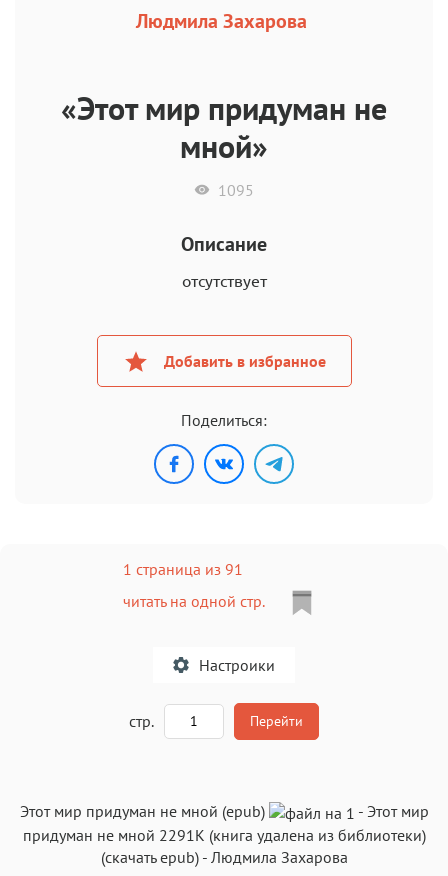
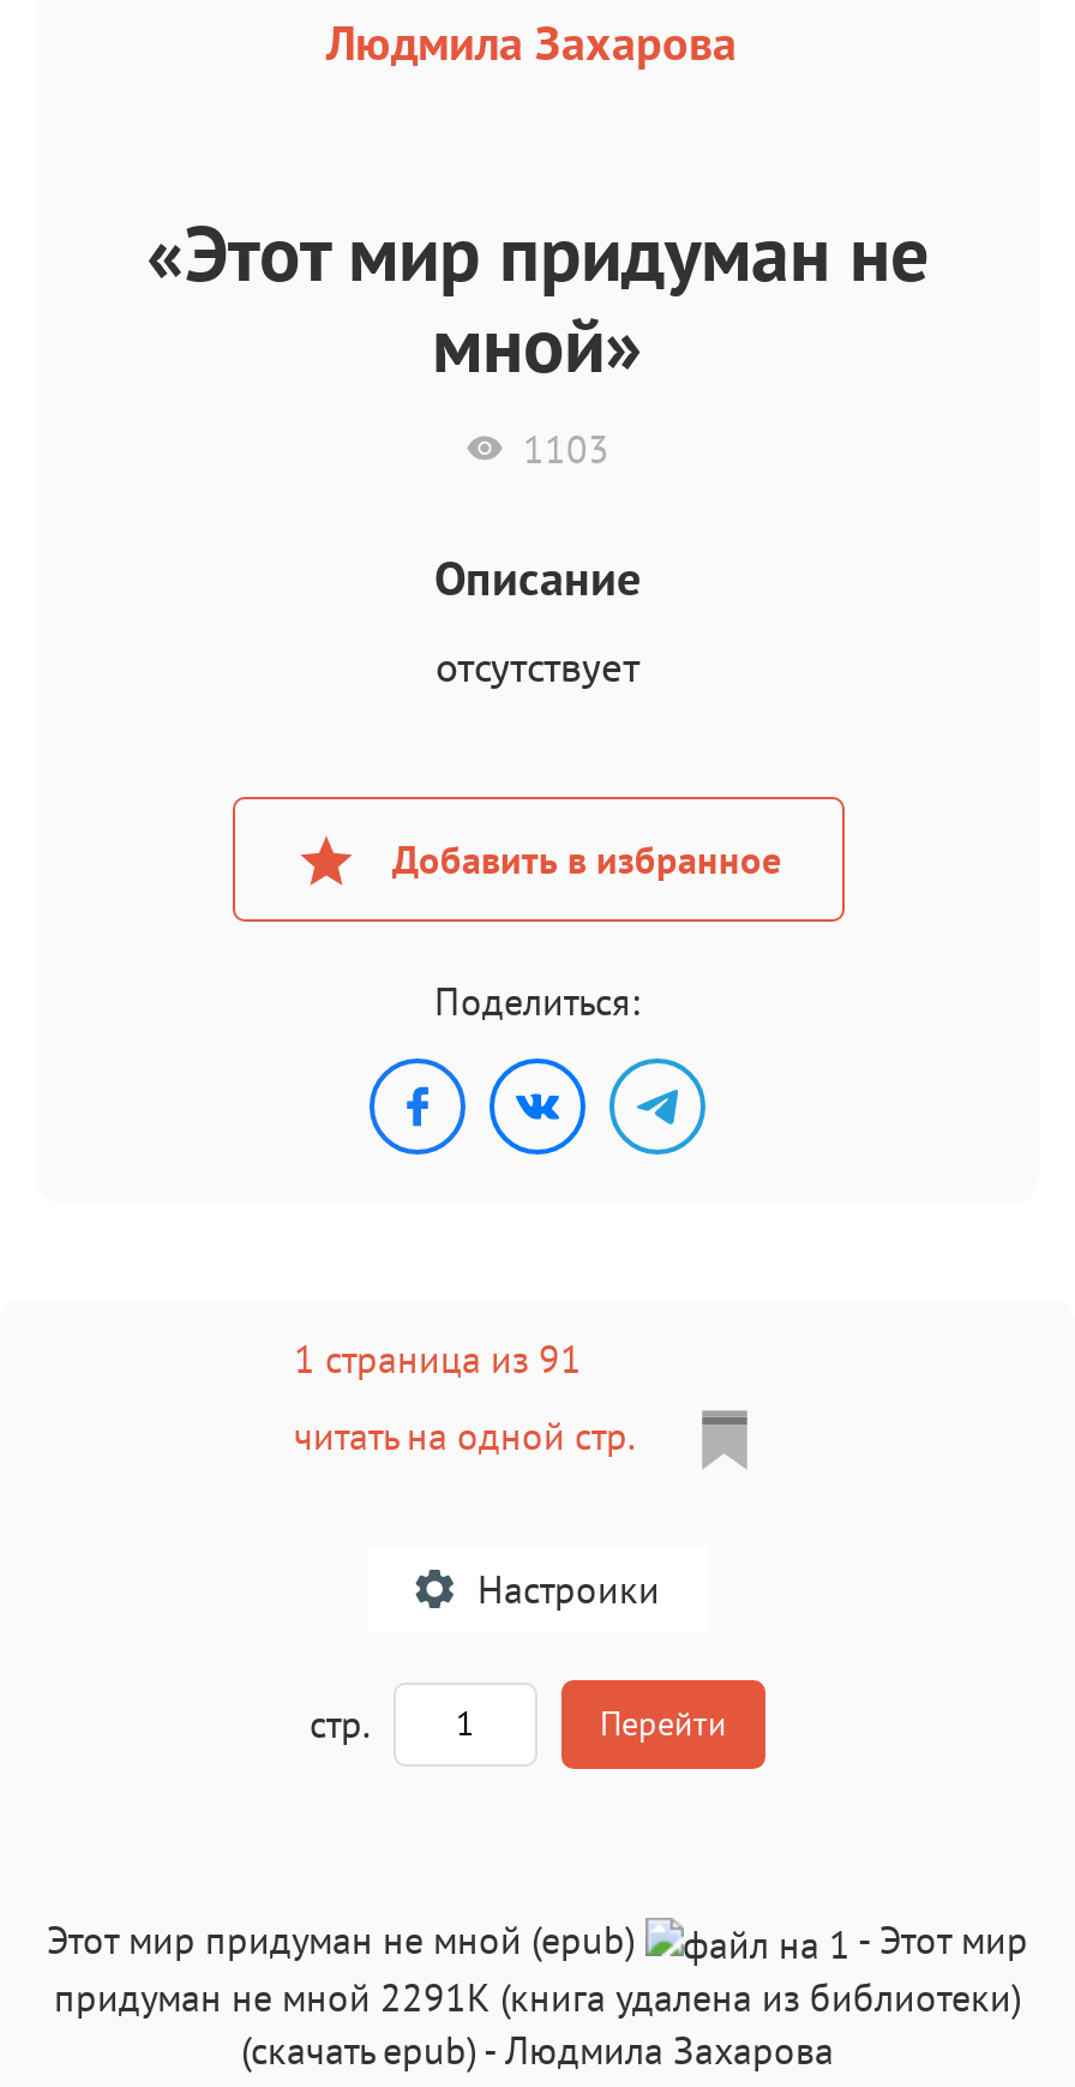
[218,180,254,200] 1095 -> [523,424,609,472] 1103

